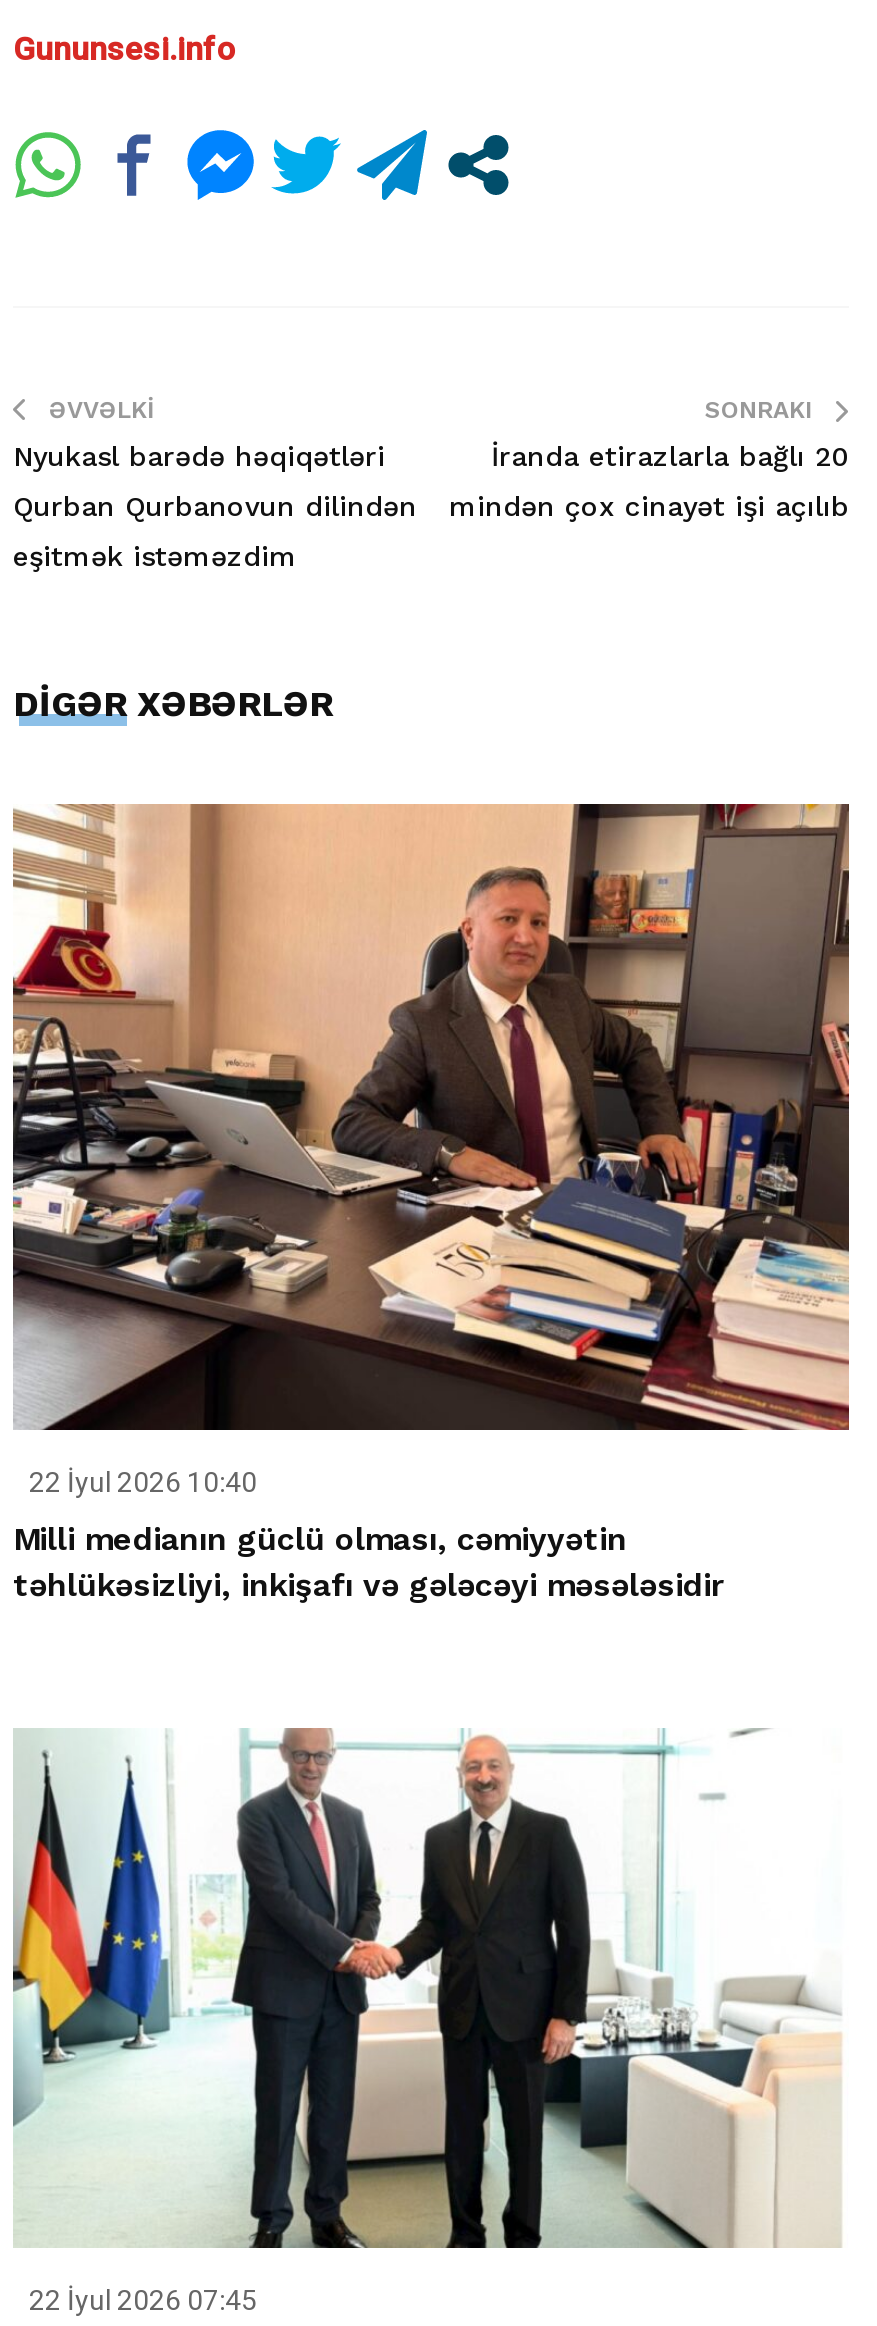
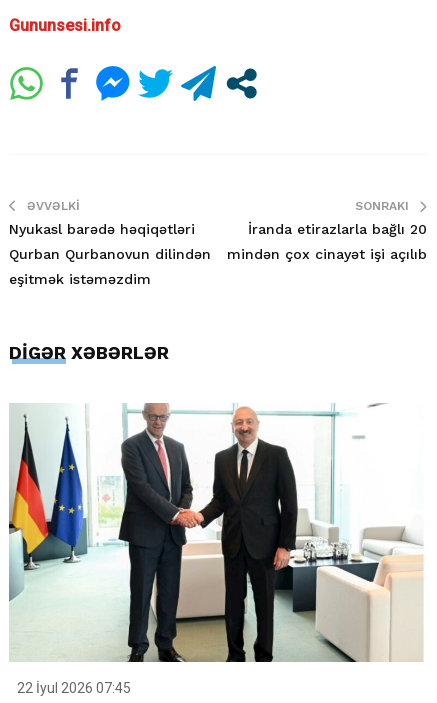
[11,802,851,1605] [image] | 22 İyul 2026 10:40 | Milli medianın güclü olması, cəmiyyətin | təhlükəsizliyi, inkişafı və gələcəyi məsələsidir -> none

